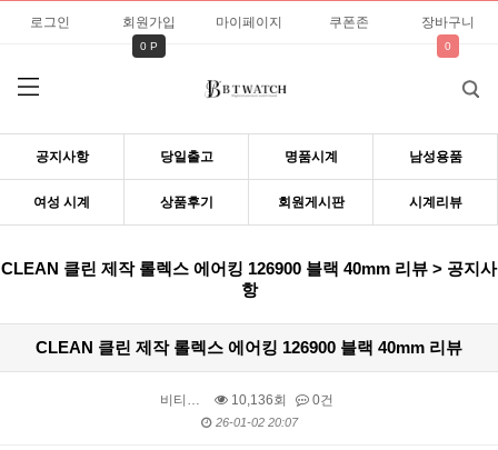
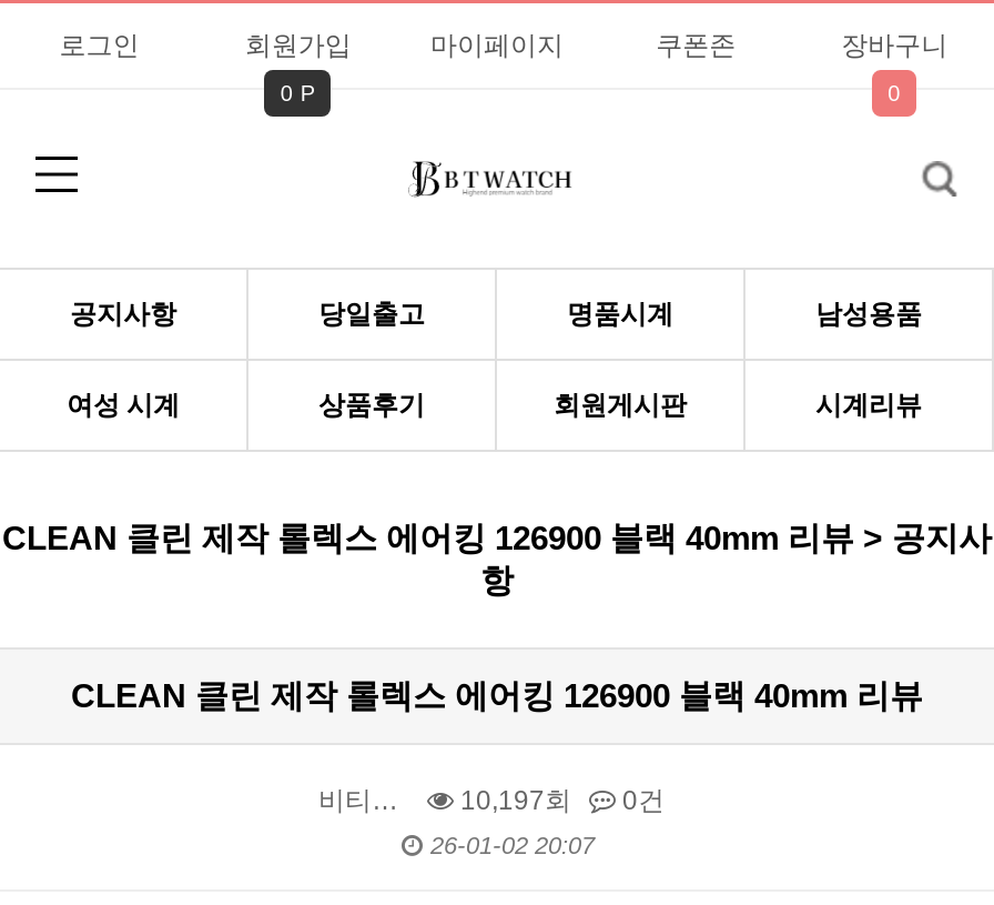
[227,392,286,408] 10,136회 -> [454,785,571,816] 10,197회

